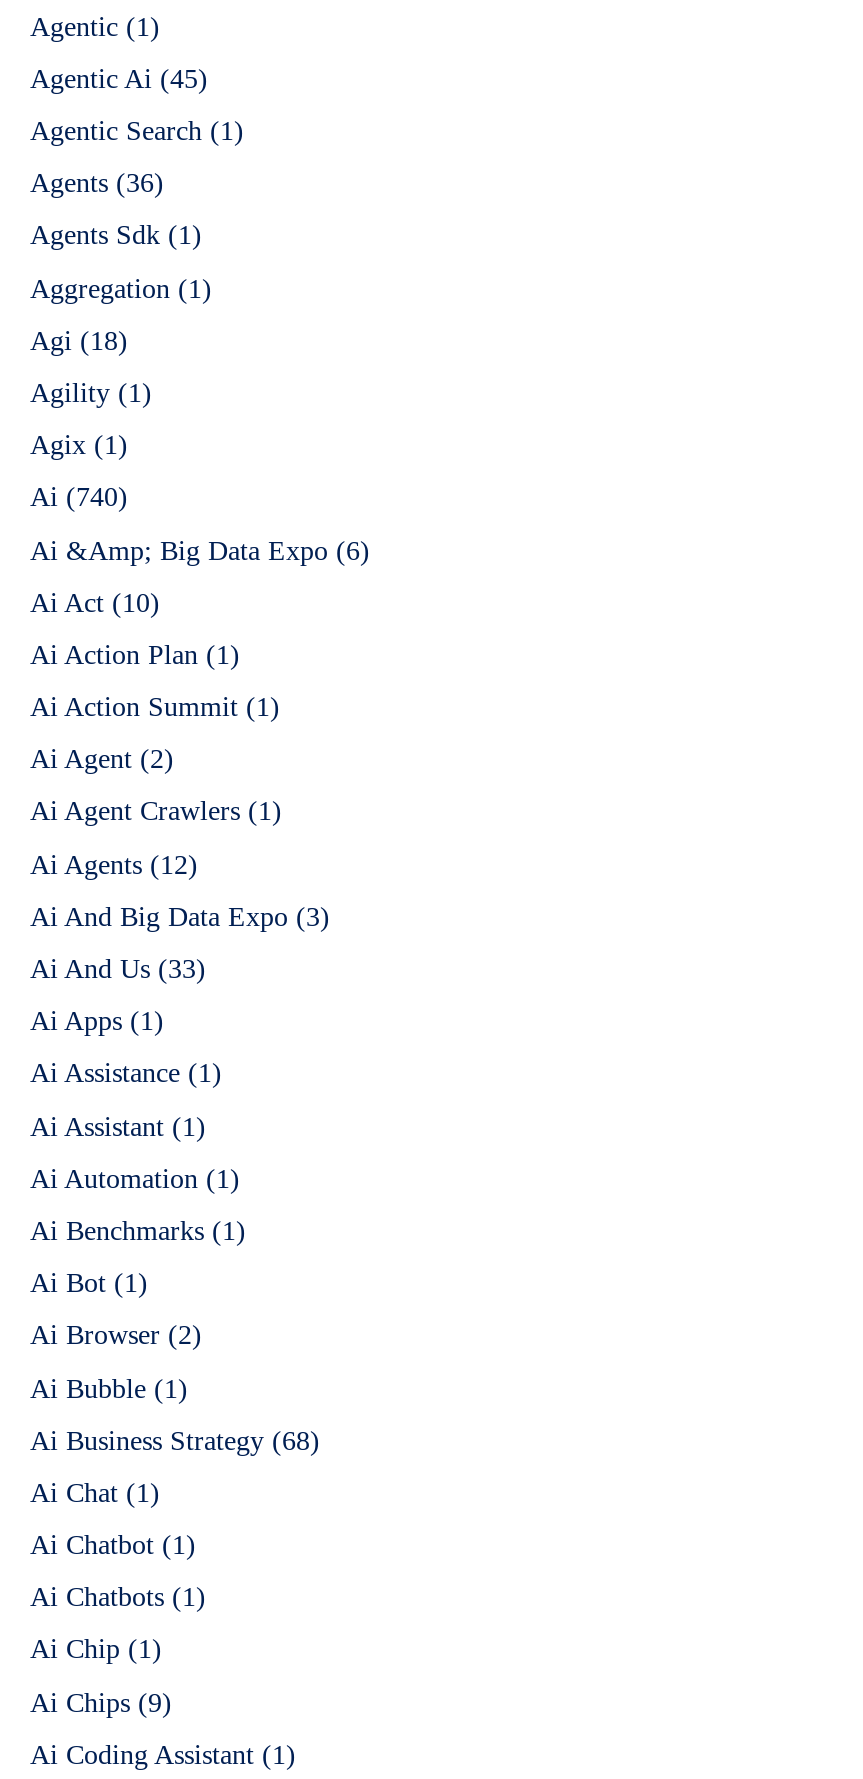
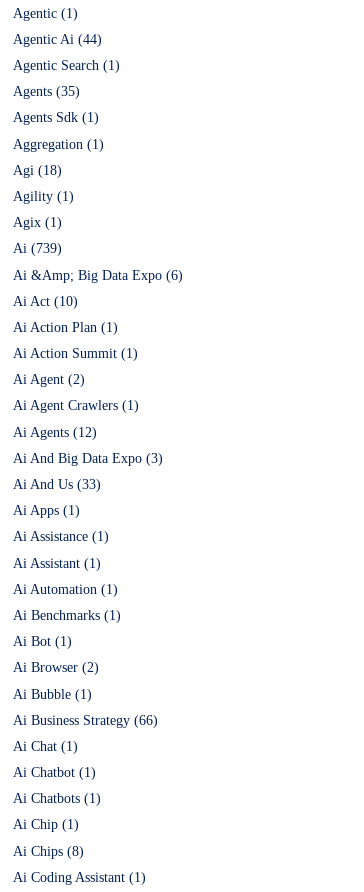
[30,64,208,94] Agentic Ai (45) -> [13,32,102,47] Agentic Ai (44)
[30,168,164,198] Agents (36) -> [13,84,80,99] Agents (35)
[30,483,128,513] Ai (740) -> [13,241,62,256] Ai (739)
[30,1425,320,1455] Ai Business Strategy (68) -> [13,713,158,728] Ai Business Strategy (66)
[30,1687,172,1717] Ai Chips (9) -> [13,844,84,859] Ai Chips (8)

